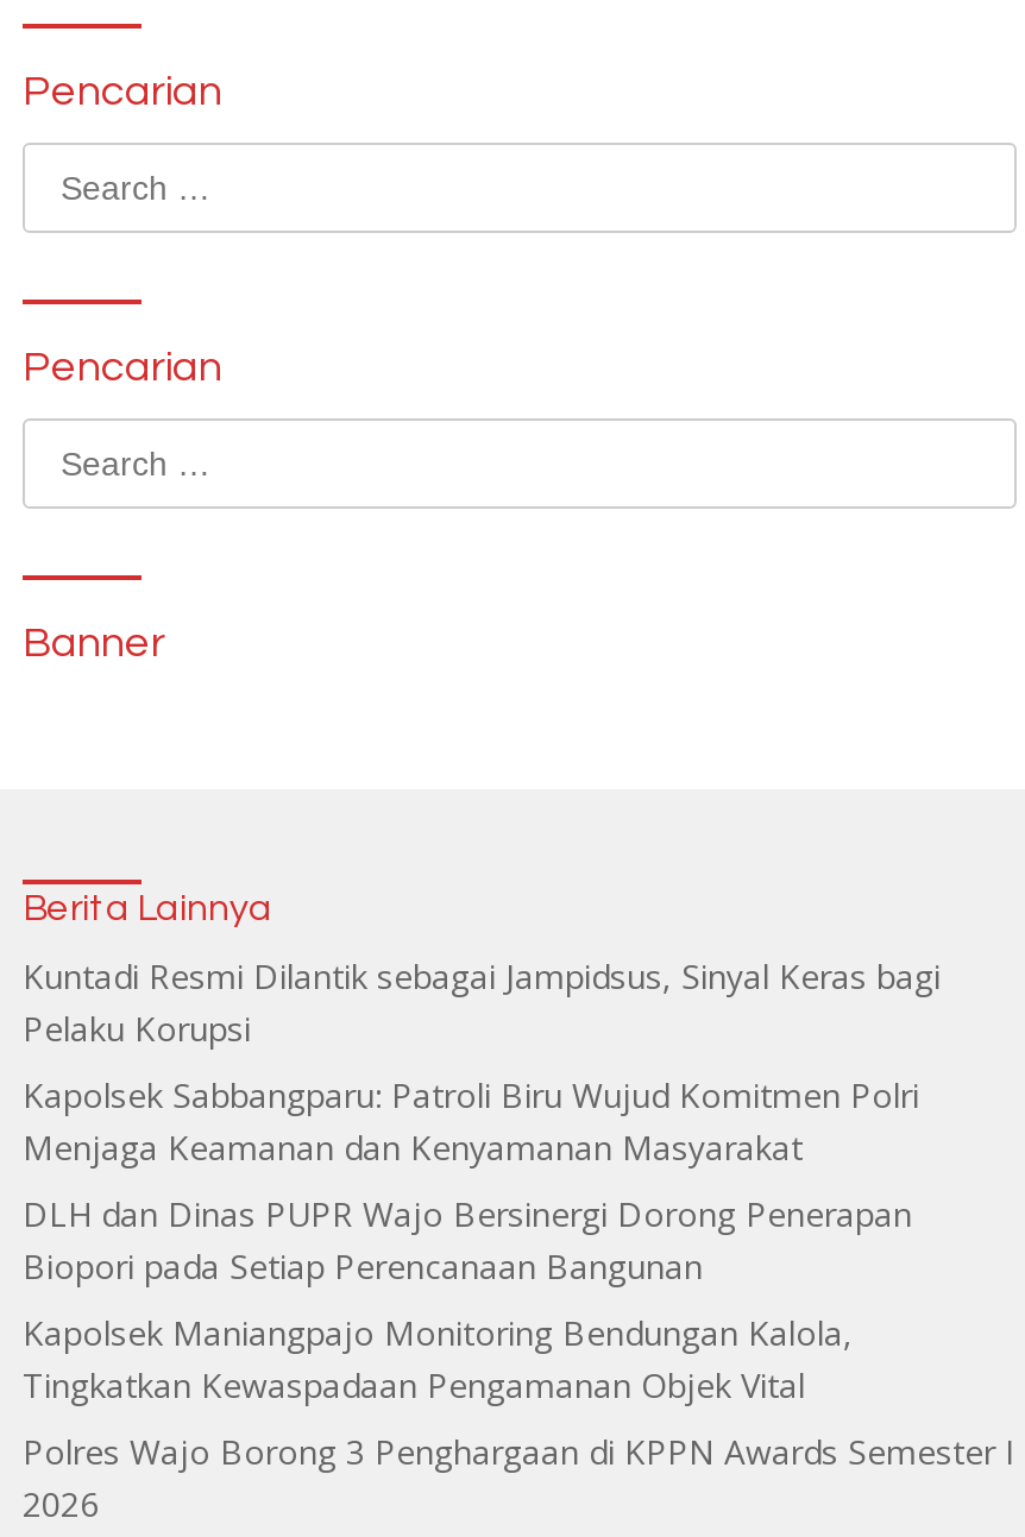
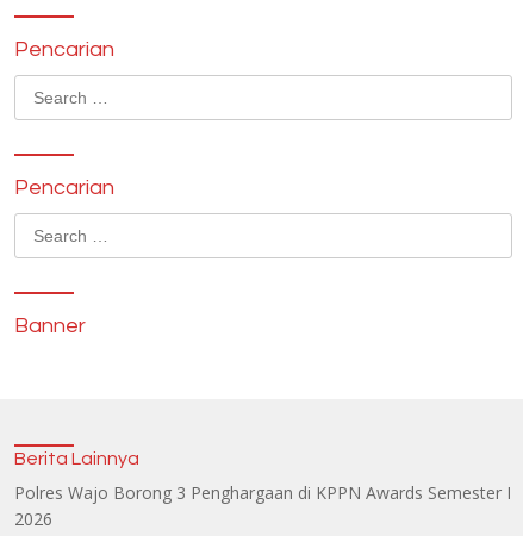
[23,953,941,1407] Kuntadi Resmi Dilantik sebagai Jampidsus, Sinyal Keras bagi | Pelaku Korupsi | Kapolsek Sabbangparu: Patroli Biru Wujud Komitmen Polri | Menjaga Keamanan dan Kenyamanan Masyarakat | DLH dan Dinas PUPR Wajo Bersinergi Dorong Penerapan | Biopori pada Setiap Perencanaan Bangunan | Kapolsek Maniangpajo Monitoring Bendungan Kalola, | Tingkatkan Kewaspadaan Pengamanan Objek Vital -> none

